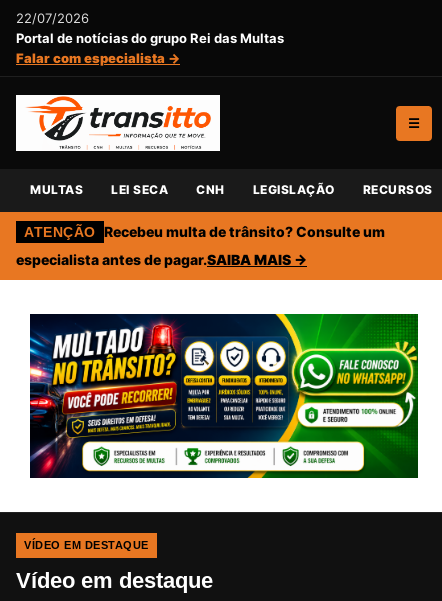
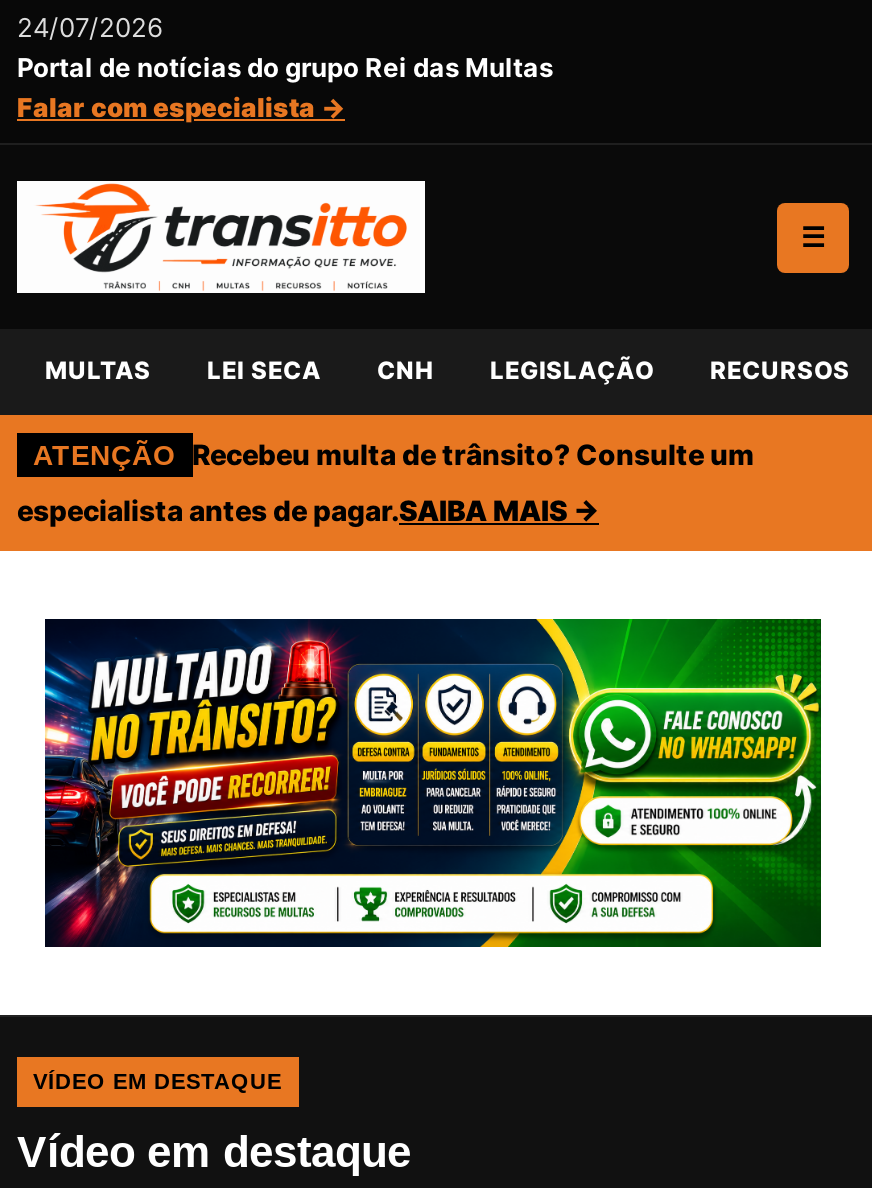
[16,10,89,26] 22/07/2026 -> [17,11,163,43] 24/07/2026

